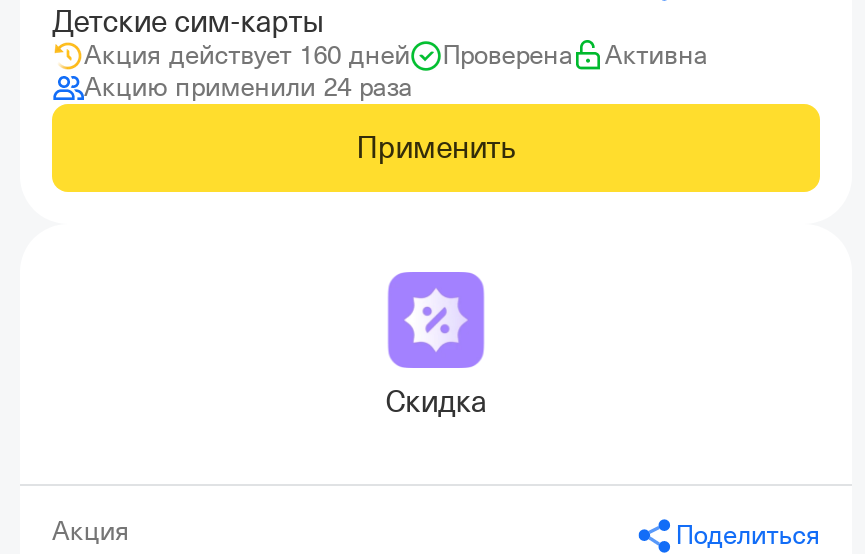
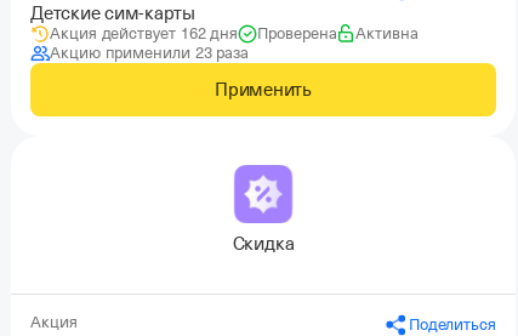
[84,40,410,70] Акция действует 160 дней -> [50,24,238,42] Акция действует 162 дня
[84,72,412,102] Акцию применили 24 раза -> [50,44,249,62] Акцию применили 23 раза

